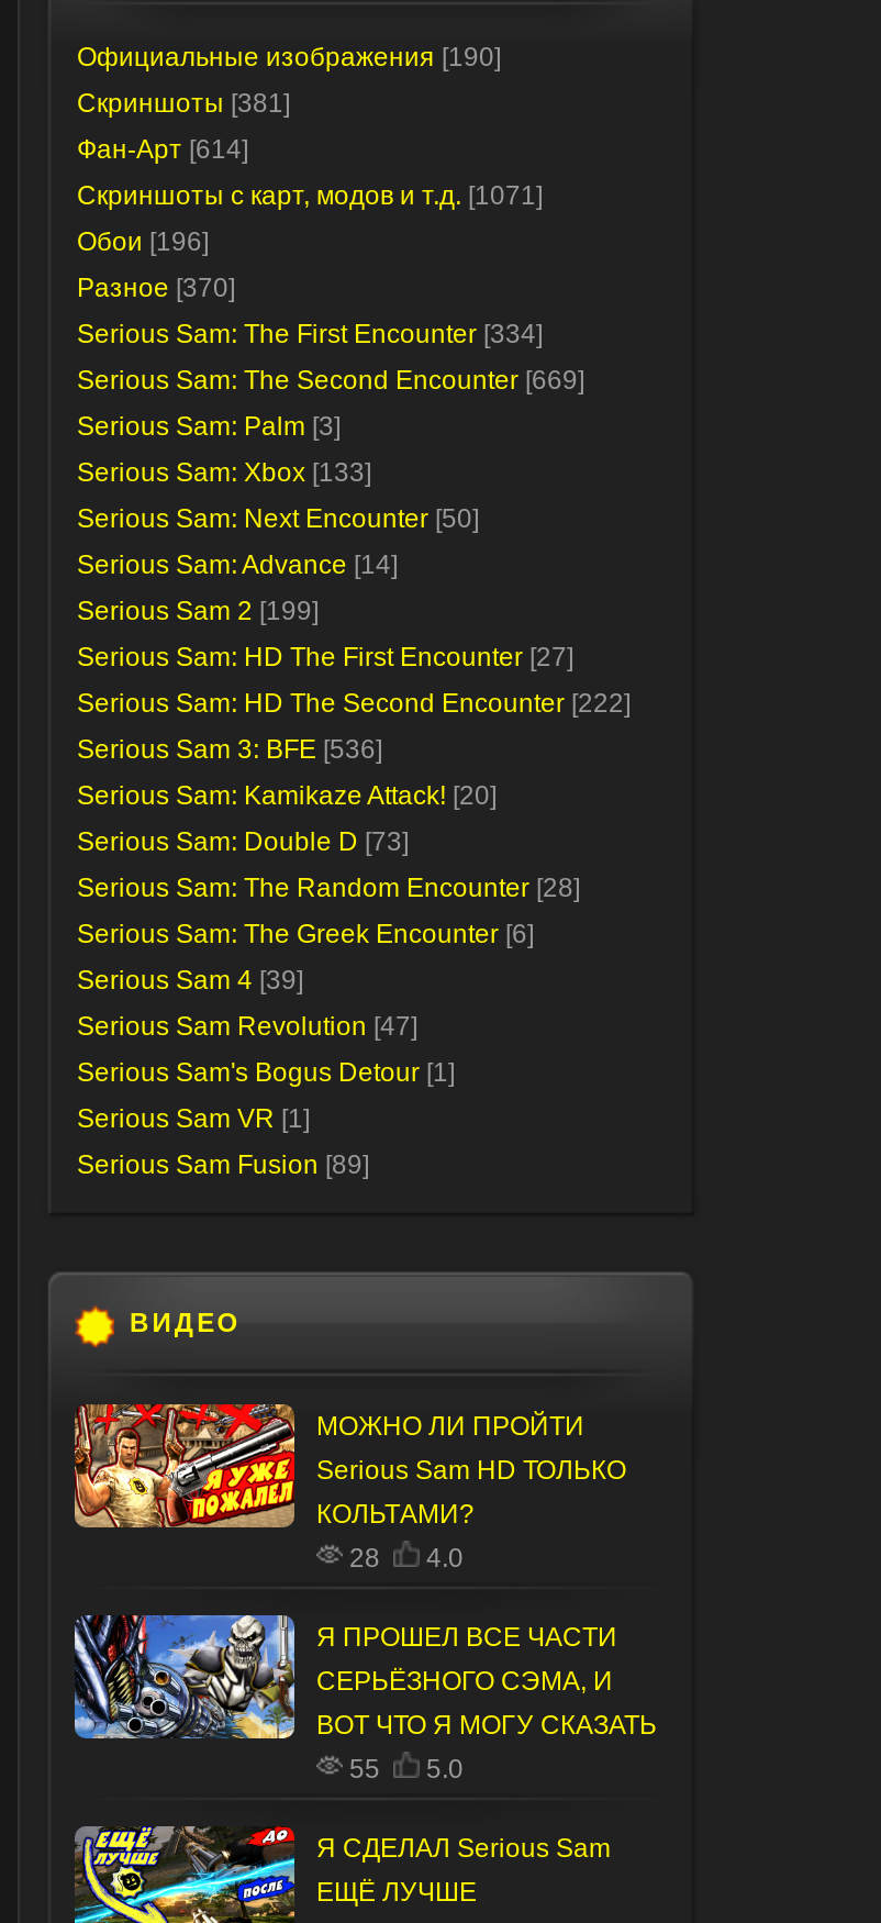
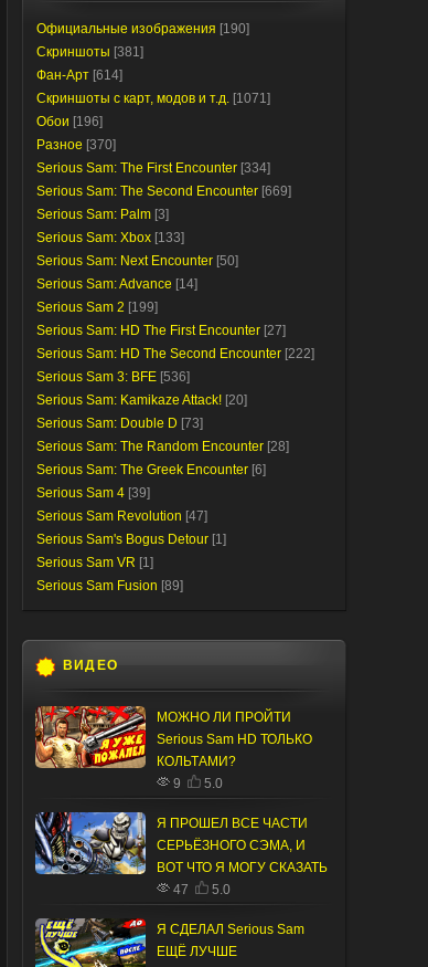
[349,1543,387,1574] 28 -> [173,776,184,791] 9
[426,1543,464,1574] 4.0 -> [204,776,223,791] 5.0
[349,1754,464,1785] 55 5.0 -> [173,882,231,897] 47 5.0

